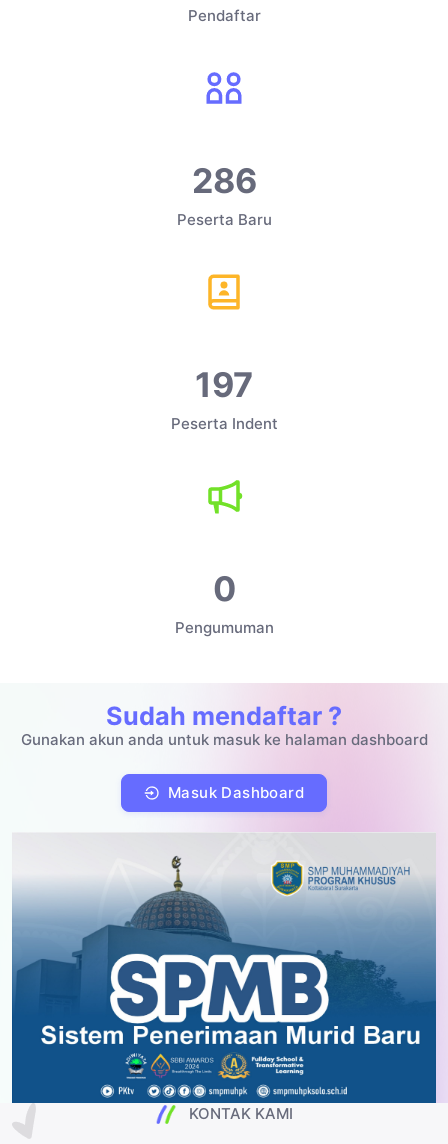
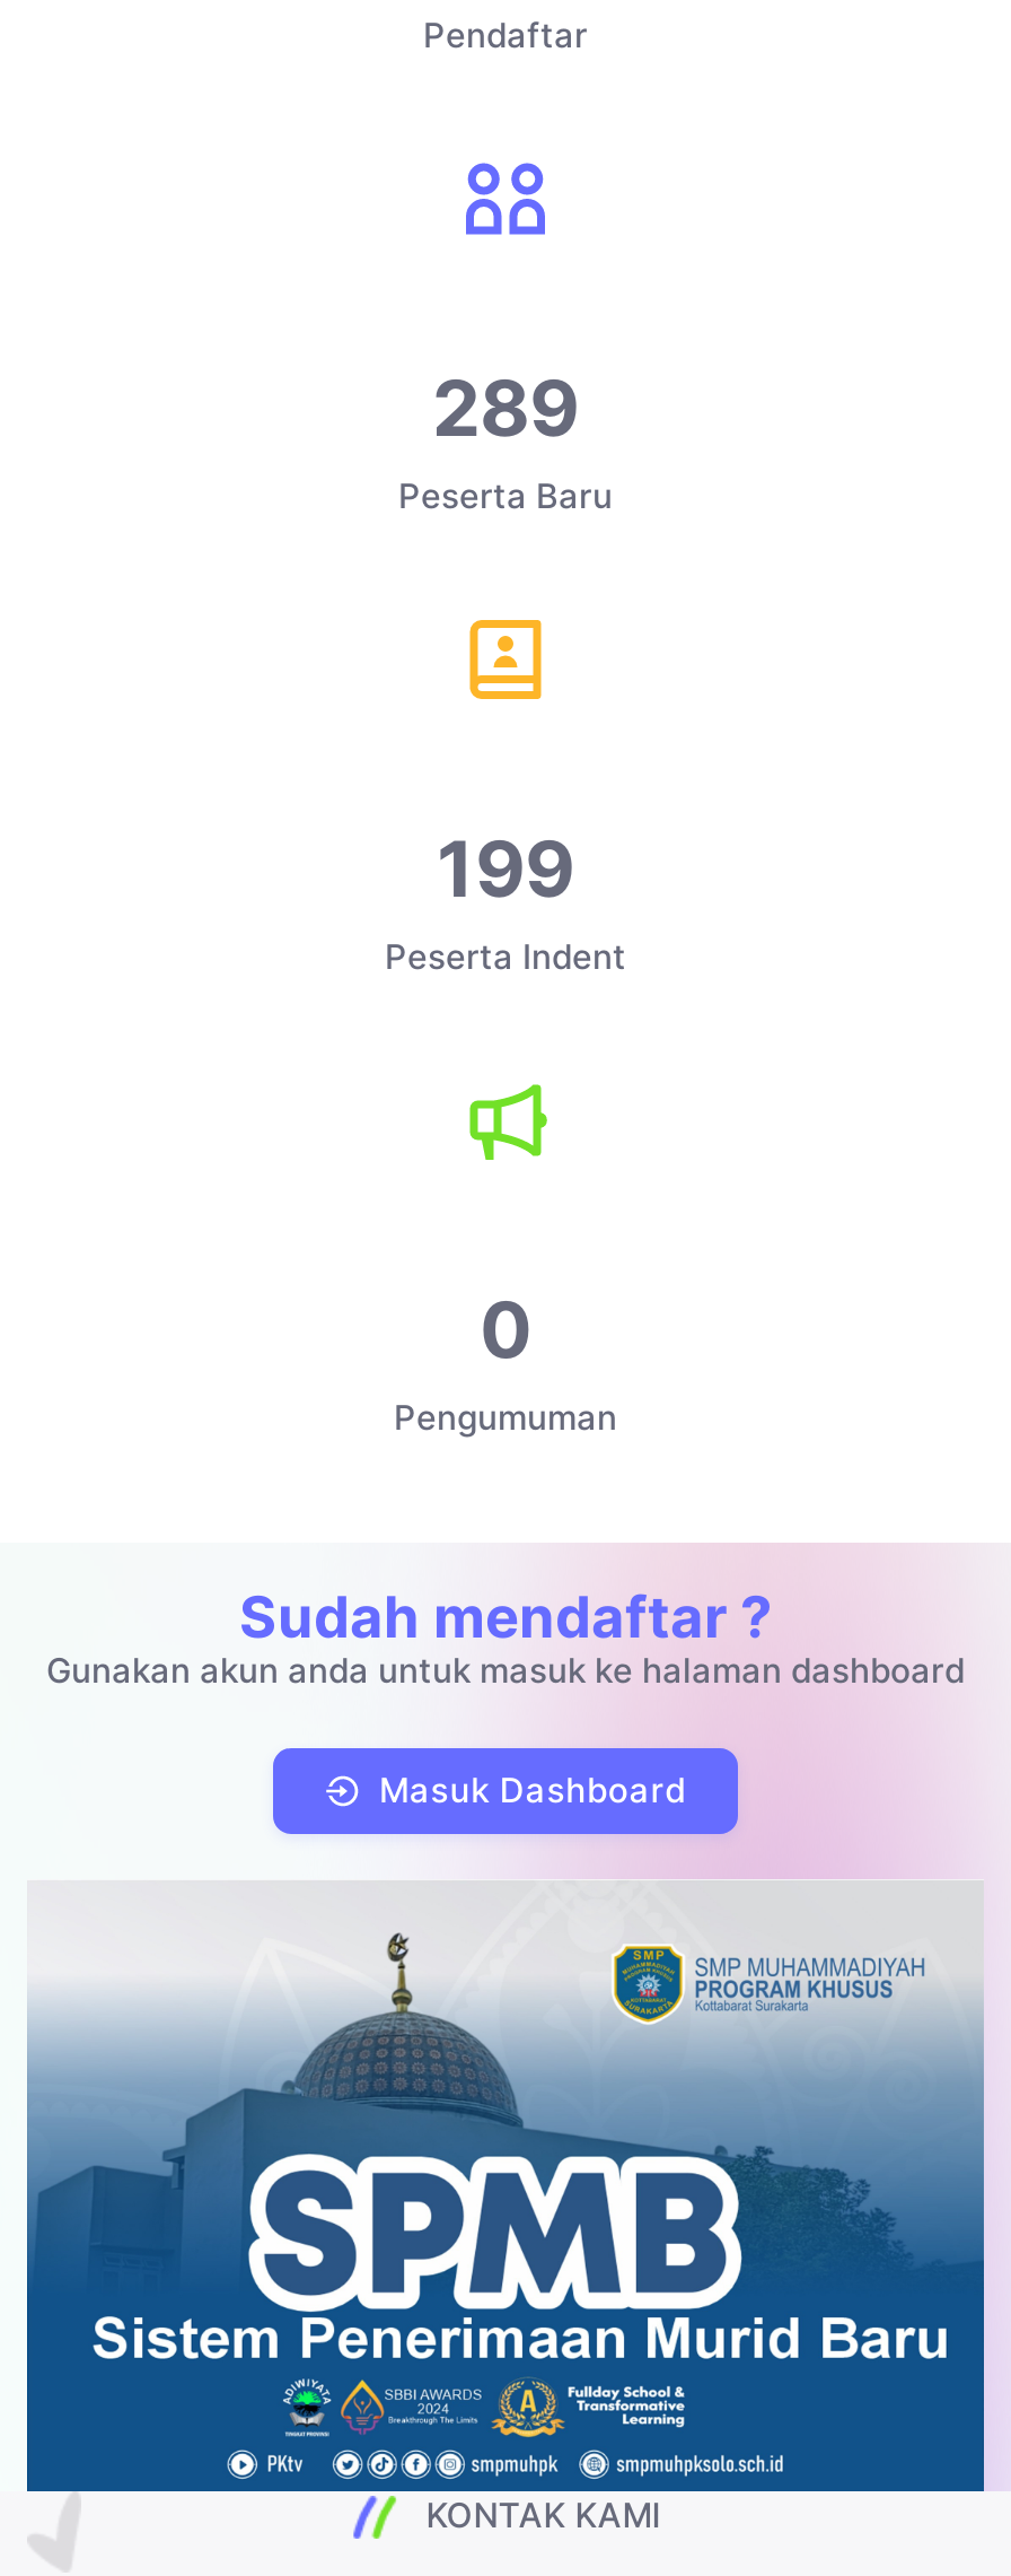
[191,160,256,201] 286 -> [432,362,579,455] 289
[195,364,253,405] 197 -> [437,823,574,916] 199

